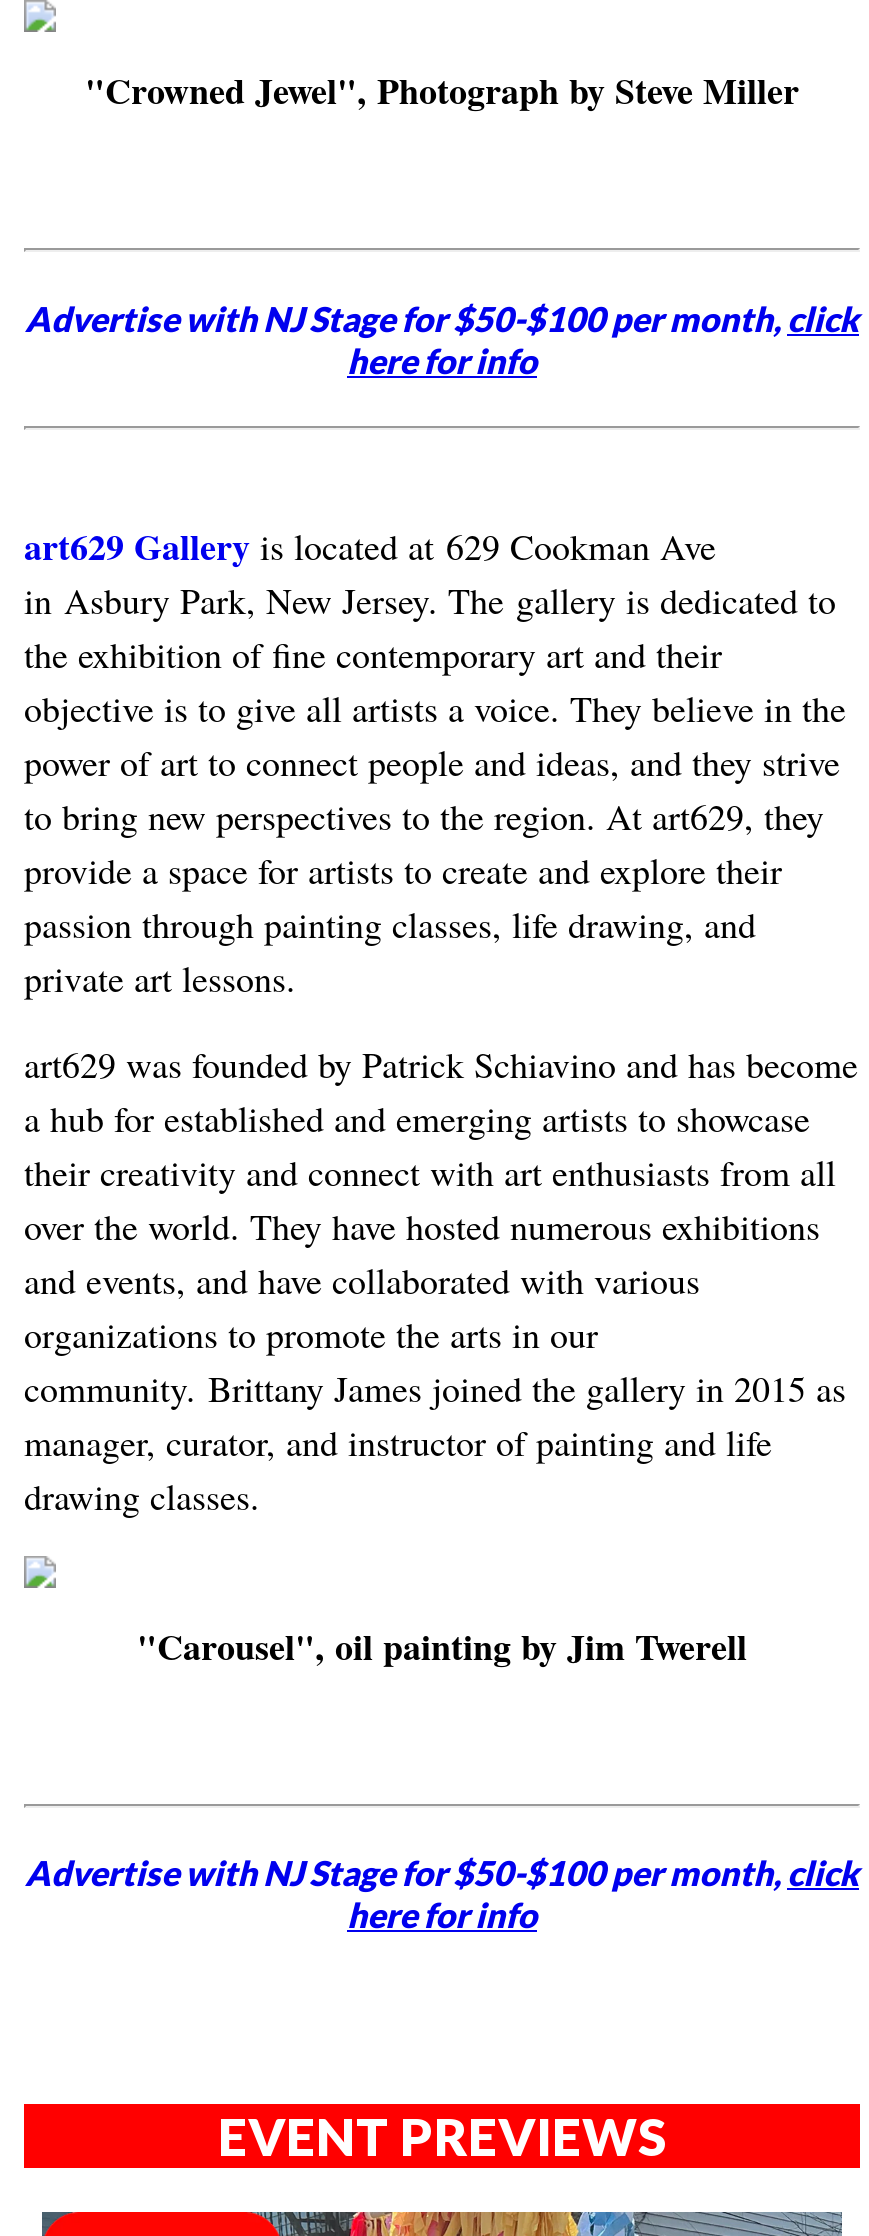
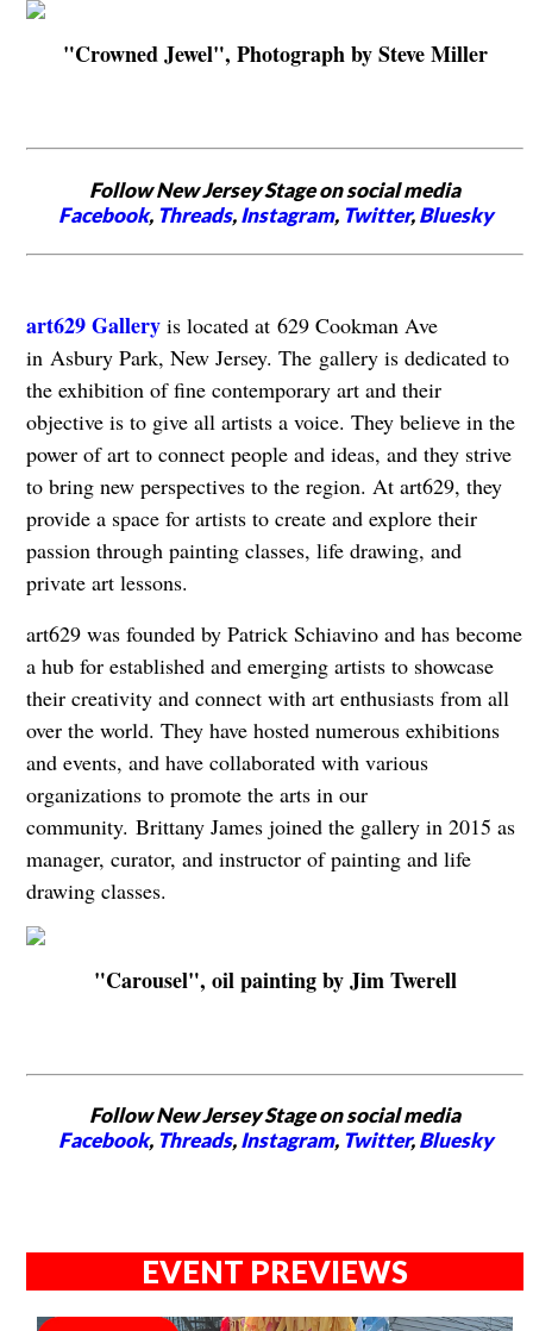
[25,297,859,381] Advertise with NJ Stage for $50-$100 per month, click | here for info -> [58,177,492,227] Follow New Jersey Stage on social media | Facebook, Threads, Instagram, Twitter, Bluesky
[25,1853,859,1937] Advertise with NJ Stage for $50-$100 per month, click | here for info -> [58,1103,492,1153] Follow New Jersey Stage on social media | Facebook, Threads, Instagram, Twitter, Bluesky

